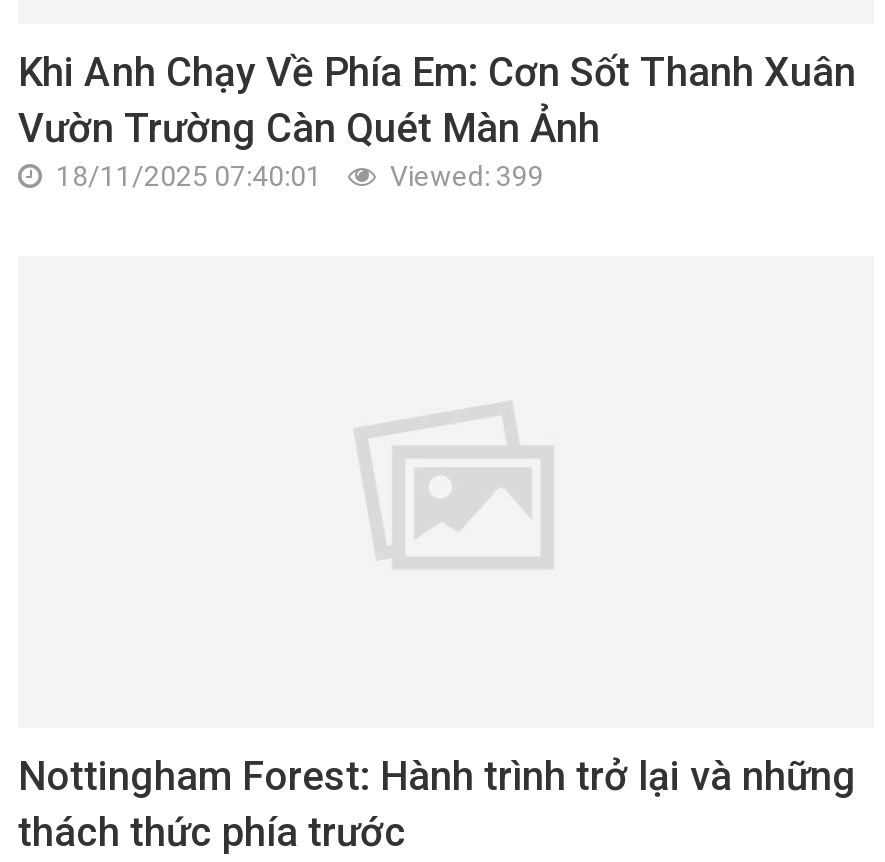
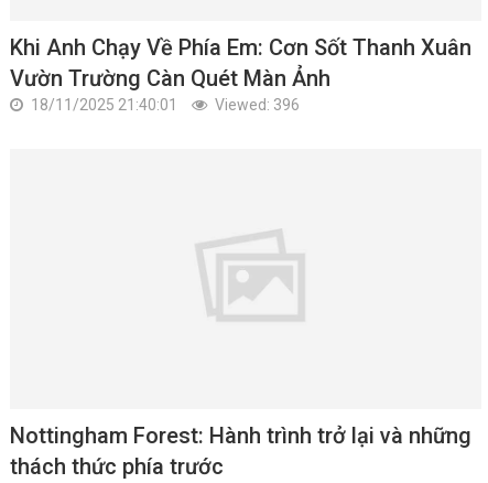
[50,160,322,192] 18/11/2025 07:40:01 -> [28,96,177,113] 18/11/2025 21:40:01
[384,160,544,192] Viewed: 399 -> [212,96,300,113] Viewed: 396

